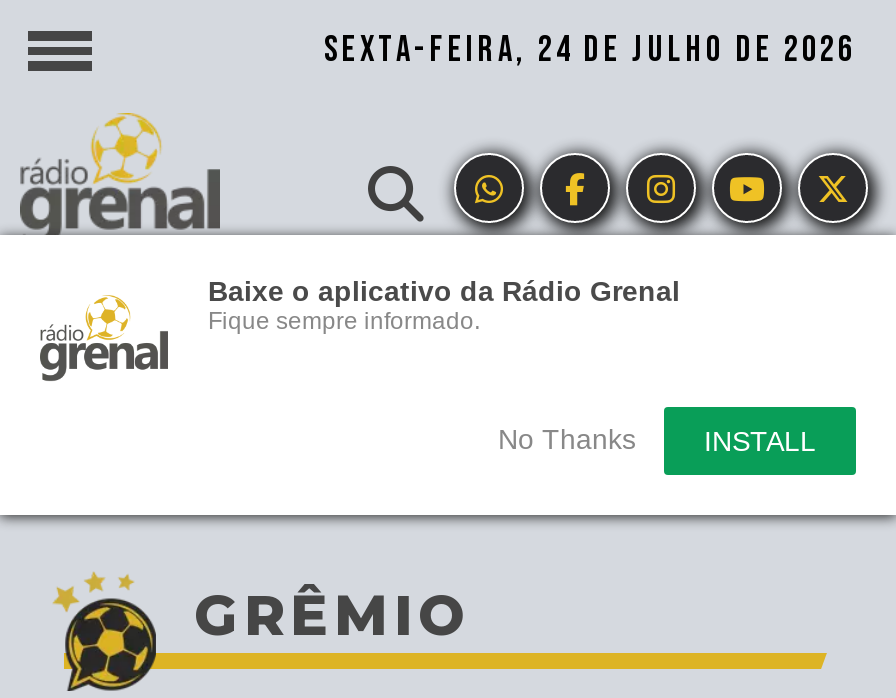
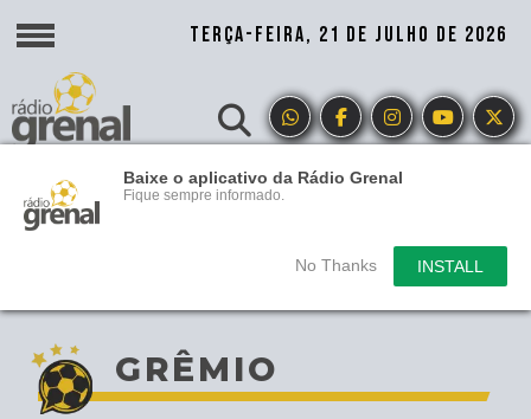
[324,29,856,71] SEXTA-FEIRA, 24 DE JULHO DE 2026 -> [190,22,507,47] TERÇA-FEIRA, 21 DE JULHO DE 2026

